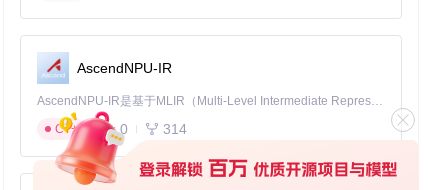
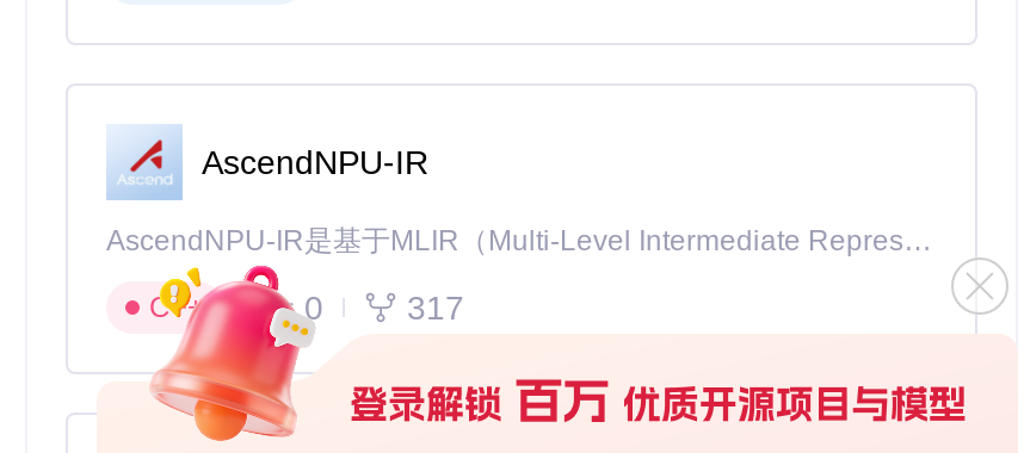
[163,120,187,136] 314 -> [407,287,464,325] 317

